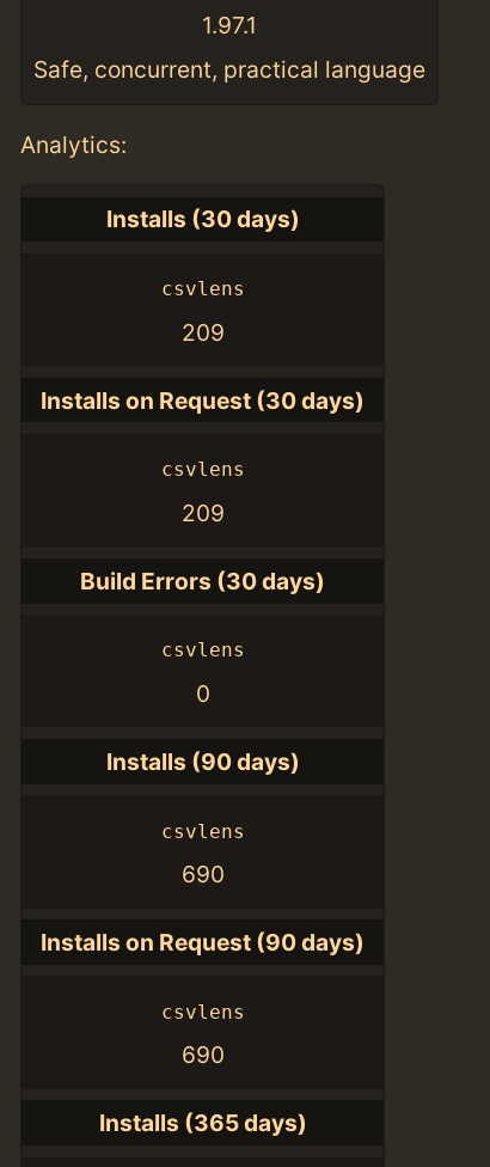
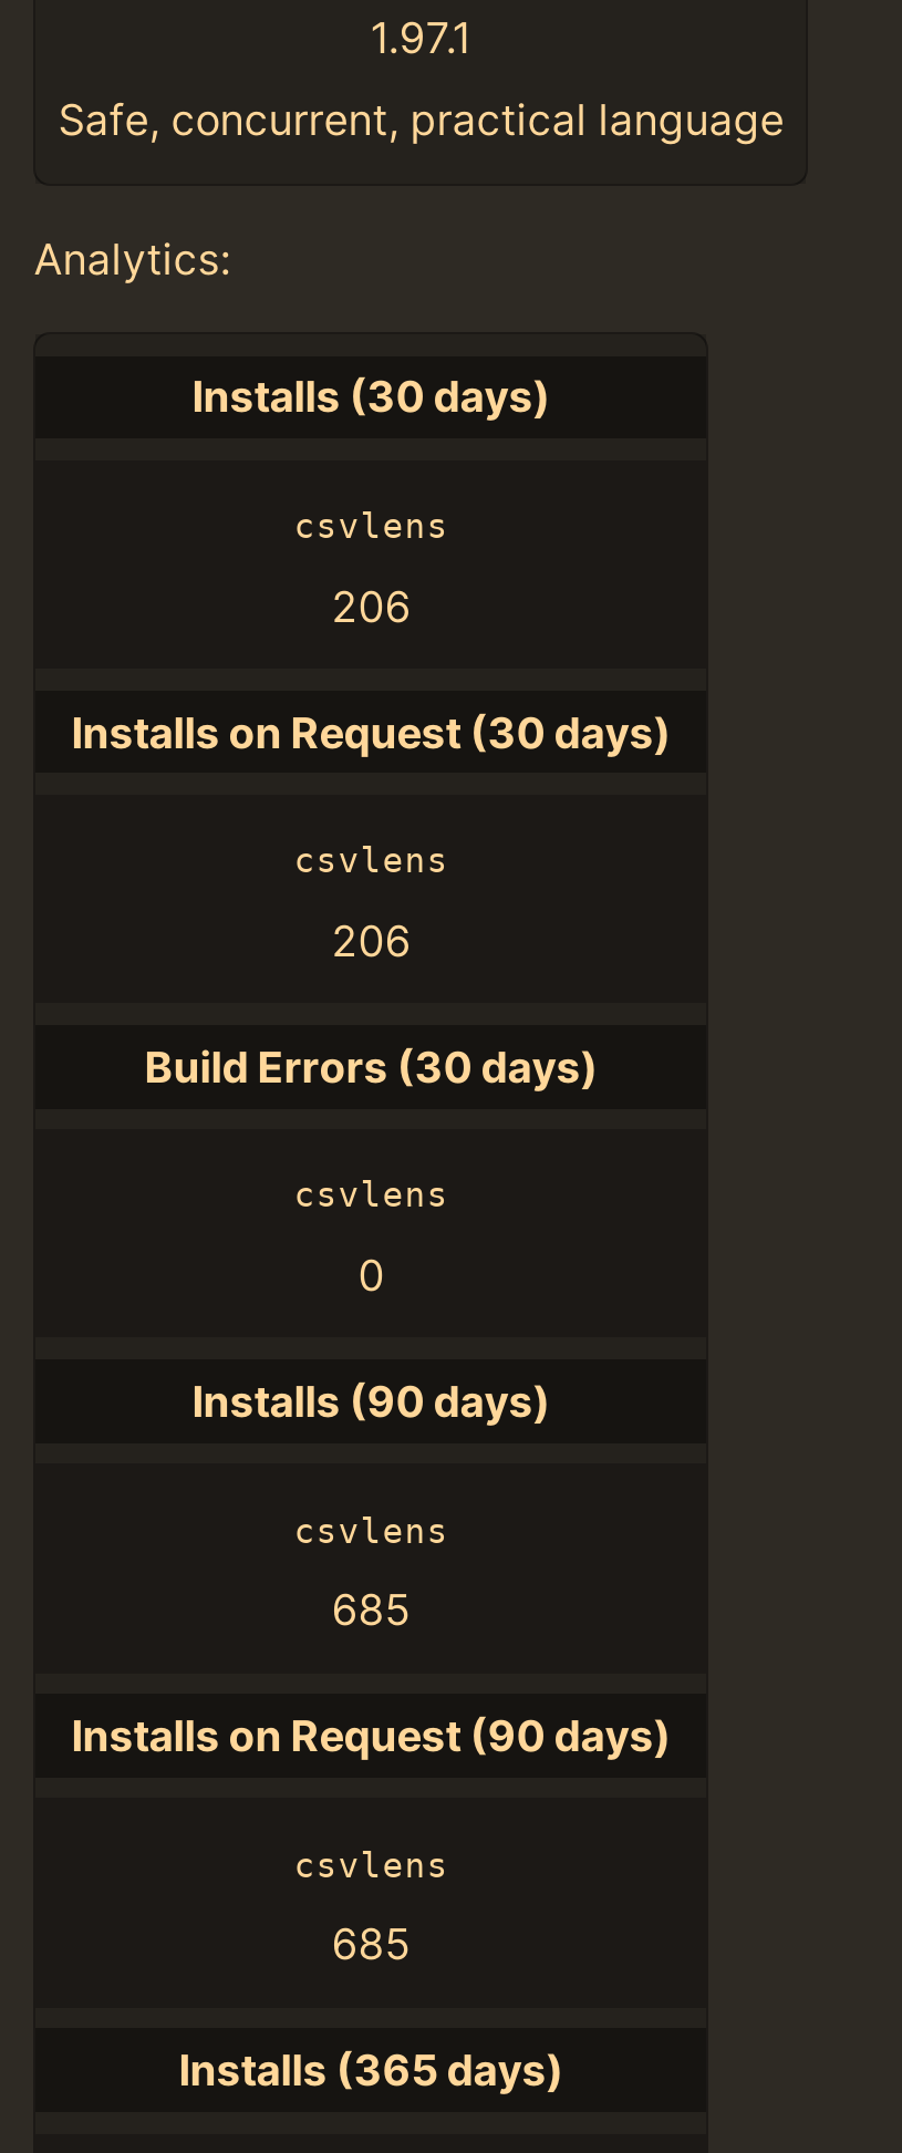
[181,318,224,347] 209 -> [331,580,411,633] 206
[181,498,224,527] 209 -> [331,914,411,967] 206
[181,860,224,889] 690 -> [331,1583,411,1637] 685
[181,1041,224,1069] 690 -> [331,1918,411,1971] 685

